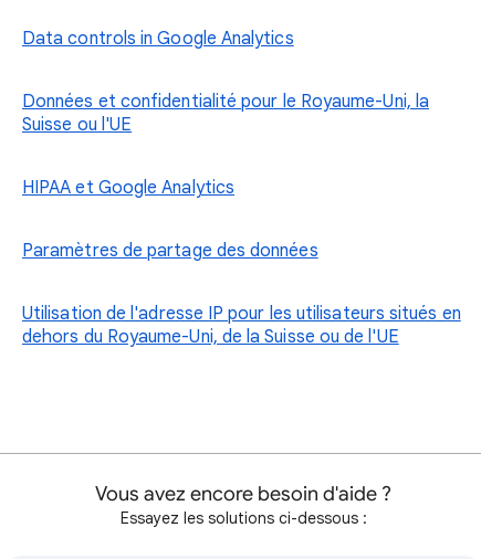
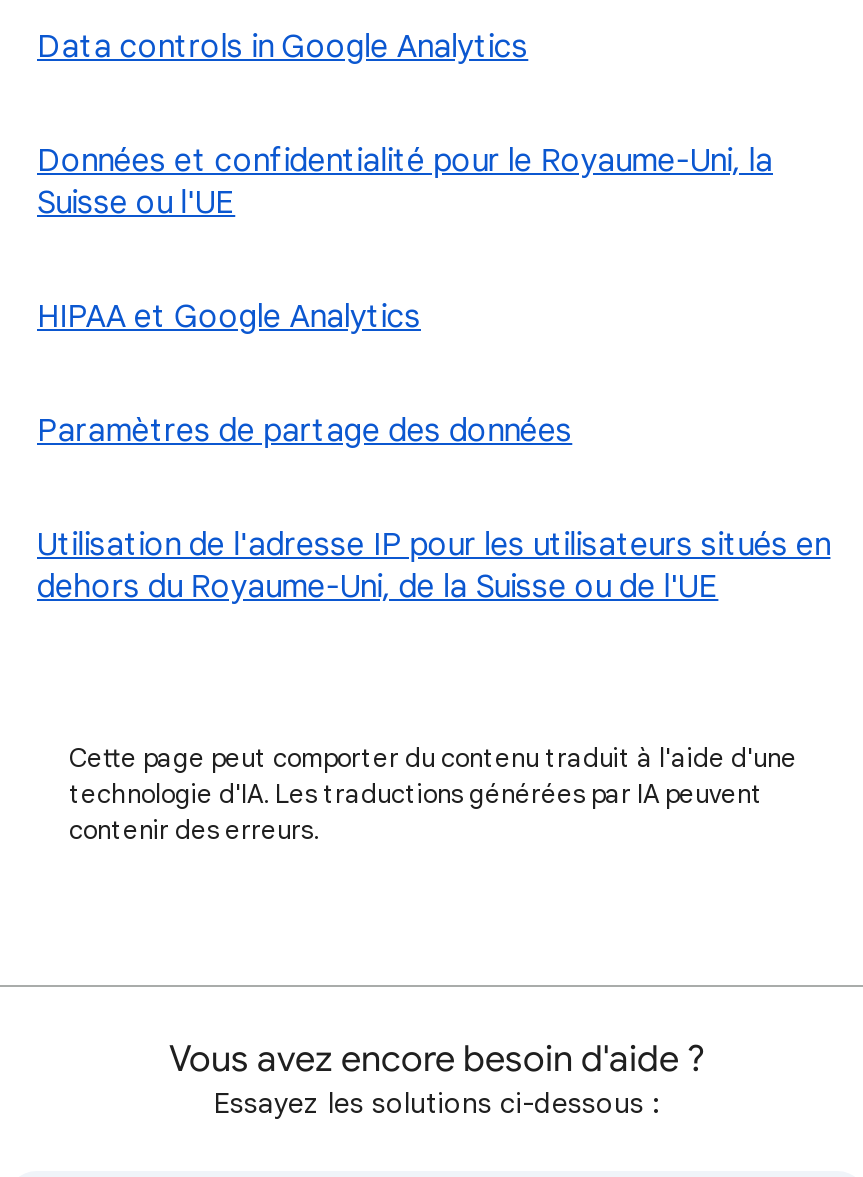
none -> [69,741,797,847] Cette page peut comporter du contenu traduit à l'aide d'une | technologie d'IA. Les traductions générées par IA peuvent | contenir des erreurs.

